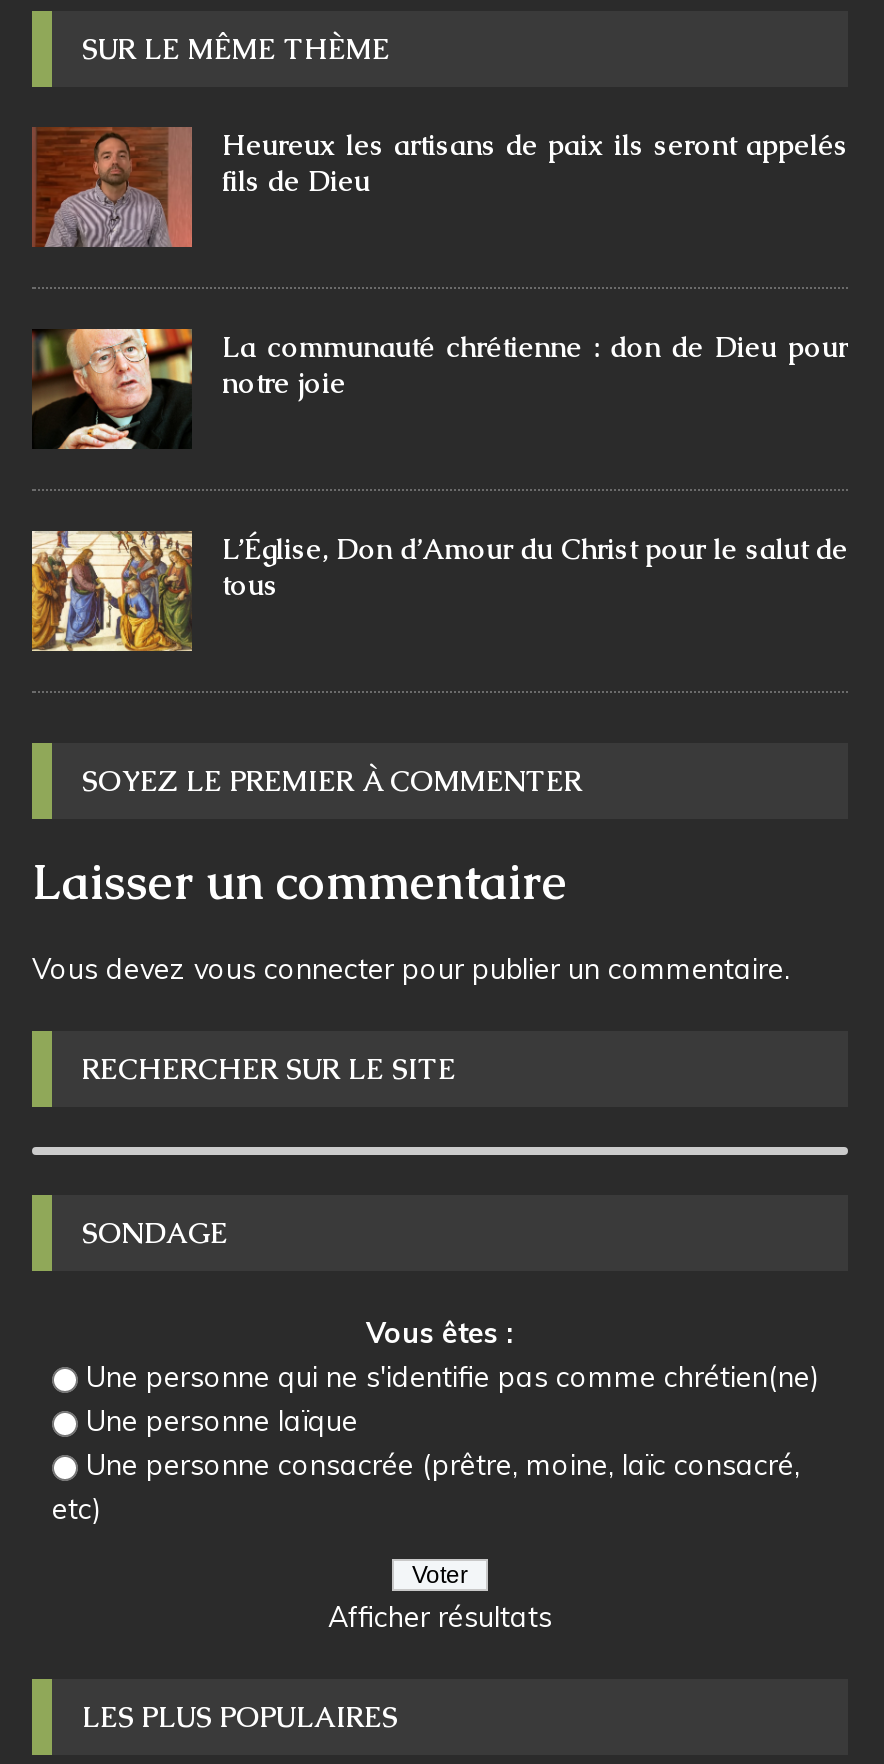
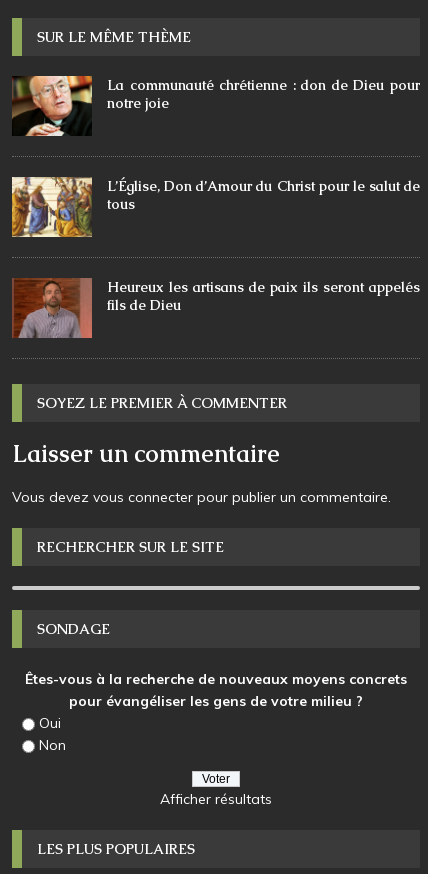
moved [30,125,848,249] -> [12,277,420,339]: [image] | Heureux les artisans de paix ils seront appelés | fils de Dieu
moved [30,325,848,603] -> [11,74,420,213]: [image] | La communauté chrétienne : don de Dieu pour | notre joie | L’Église, Don d’Amour du Christ pour le salut de | tous
[52,1315,818,1527] Vous êtes : | Une personne qui ne s'identifie pas comme chrétien(ne) | Une personne laïque | Une personne consacrée (prêtre, moine, laïc consacré, | etc) -> [25,670,407,754] Êtes-vous à la recherche de nouveaux moyens concrets | pour évangéliser les gens de votre milieu ? | Oui | Non

